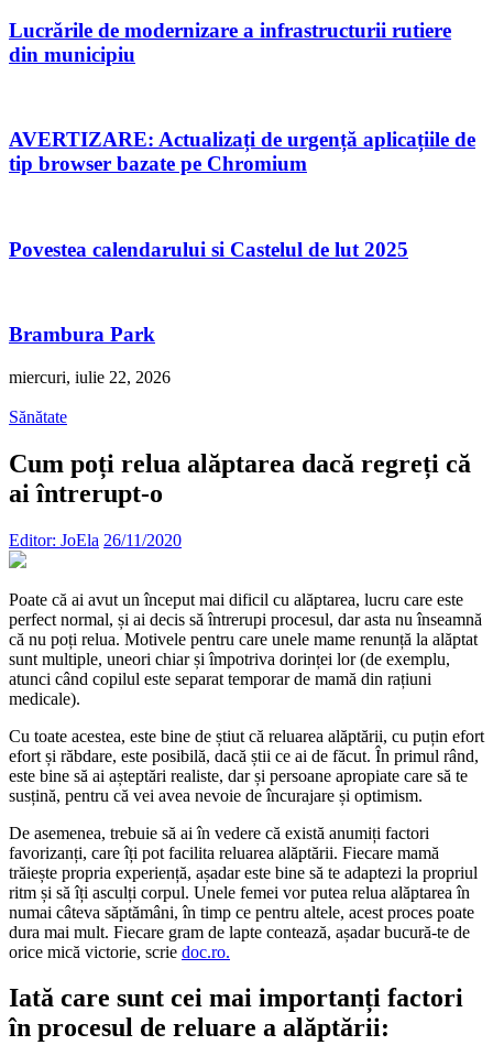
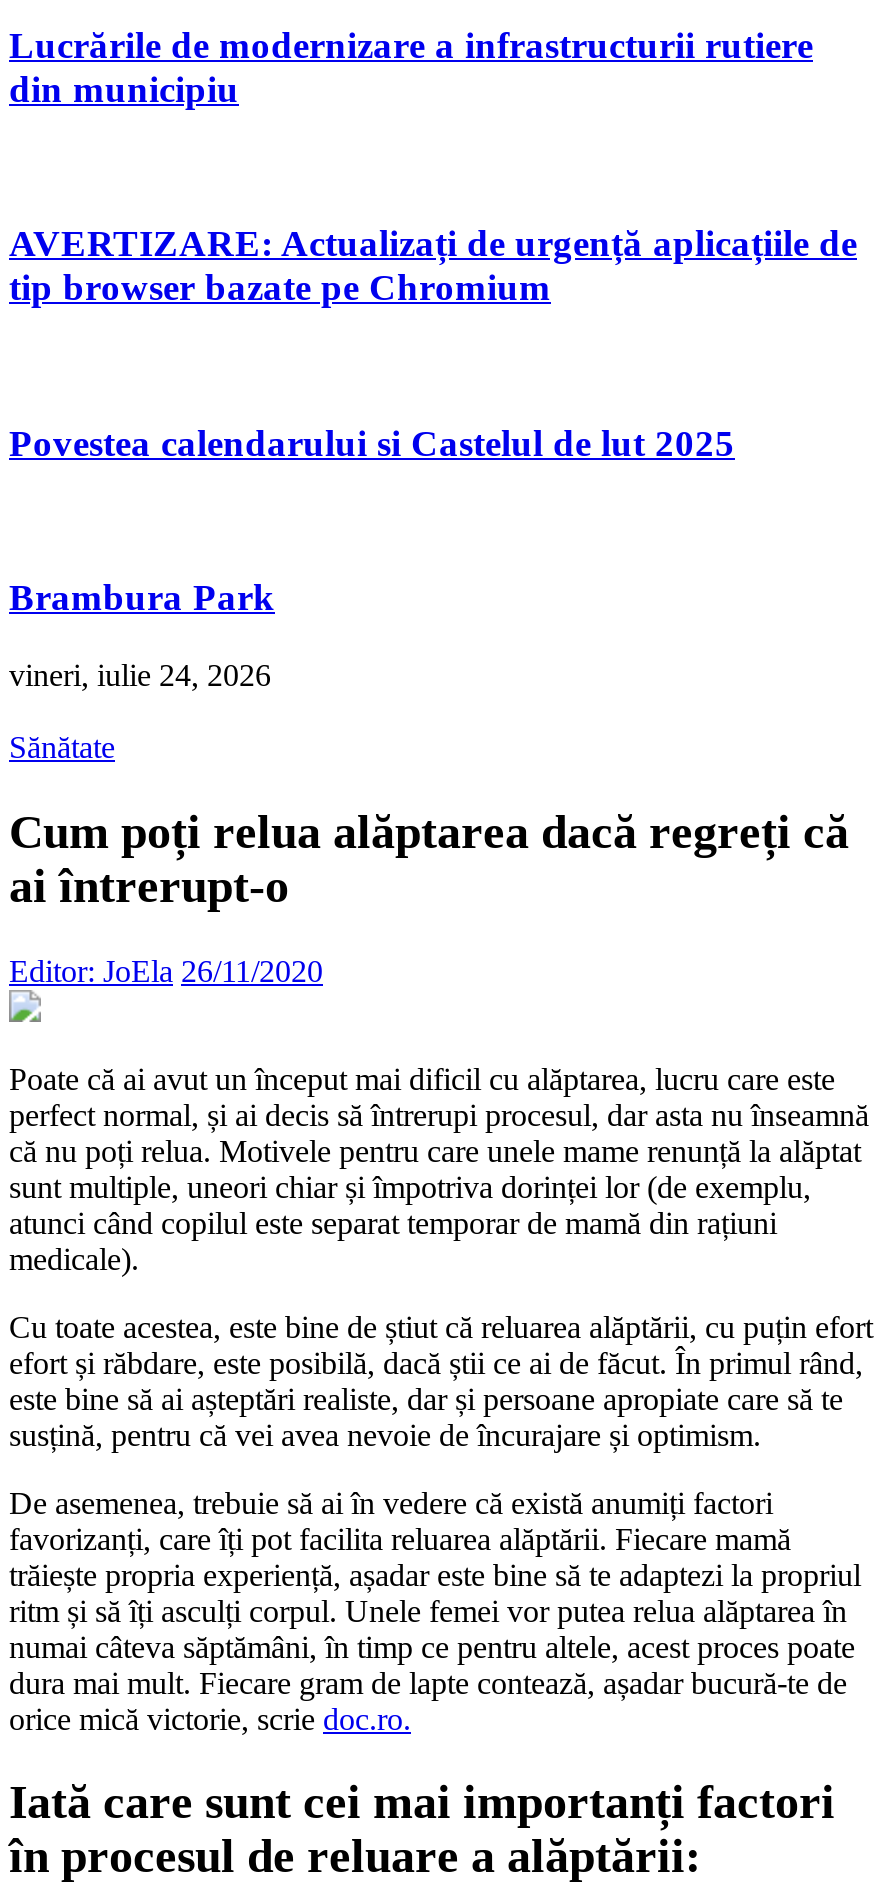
[9,367,171,386] miercuri, iulie 22, 2026 -> [9,657,271,691] vineri, iulie 24, 2026

